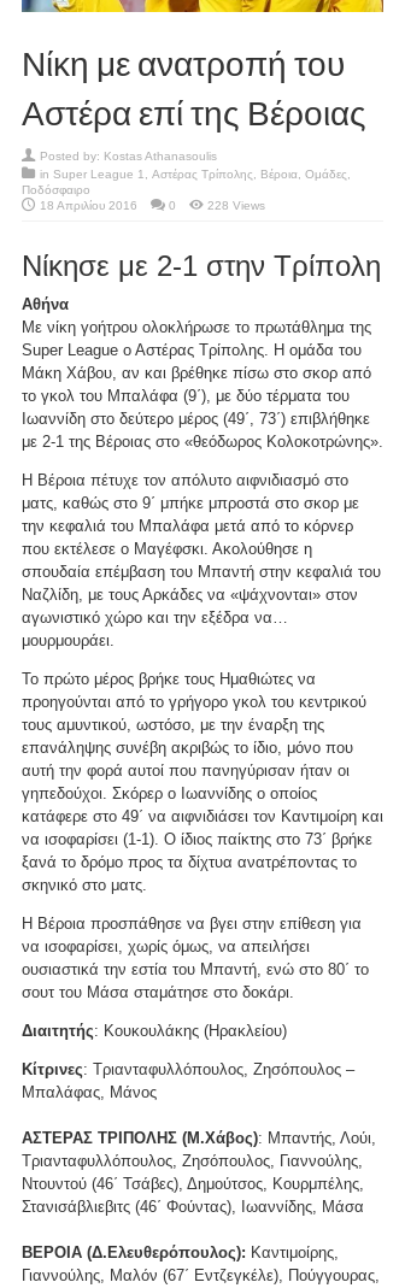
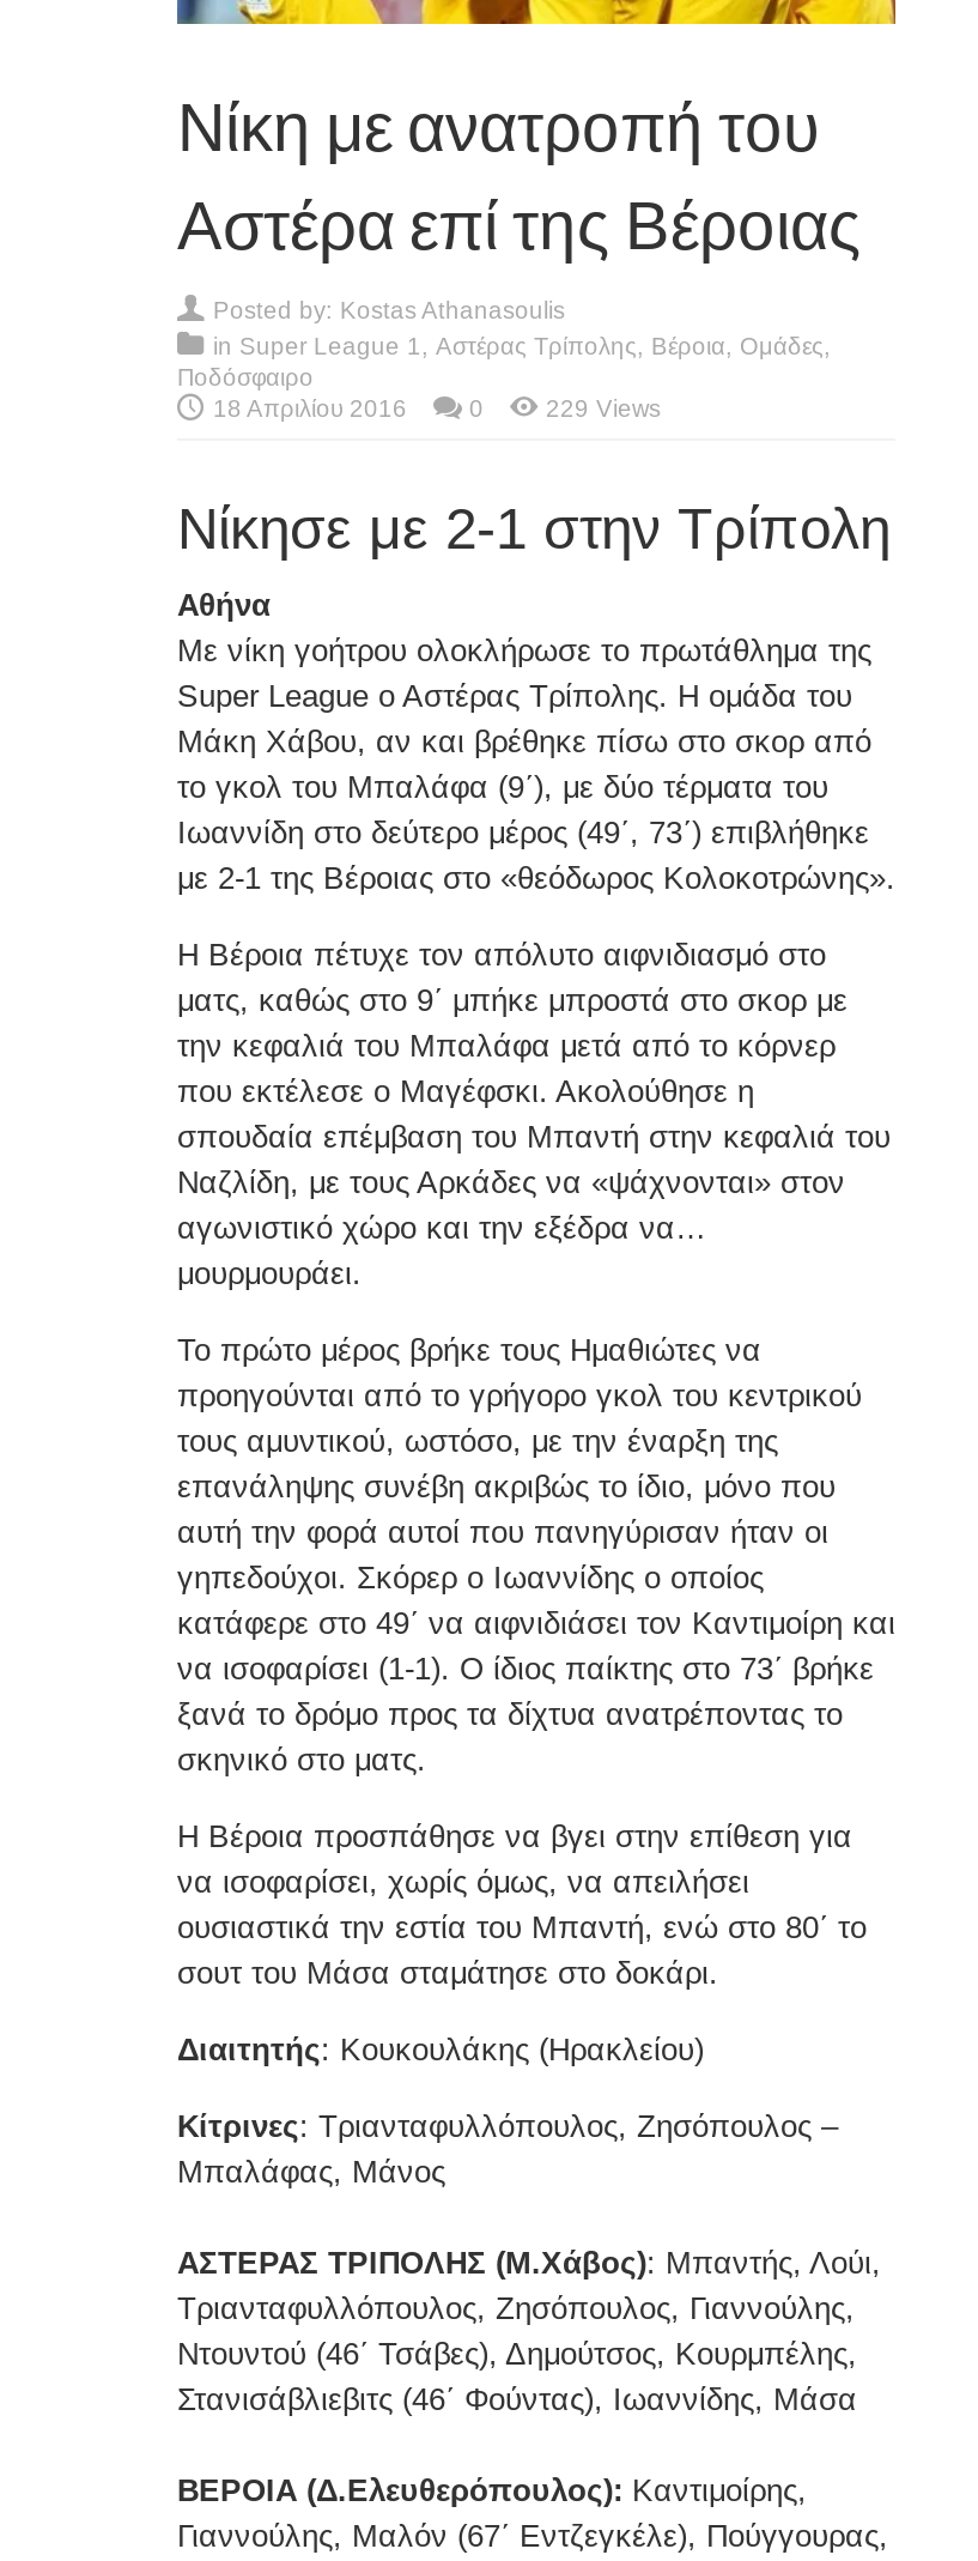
[207,199,265,212] 228 Views -> [546,396,661,422] 229 Views

